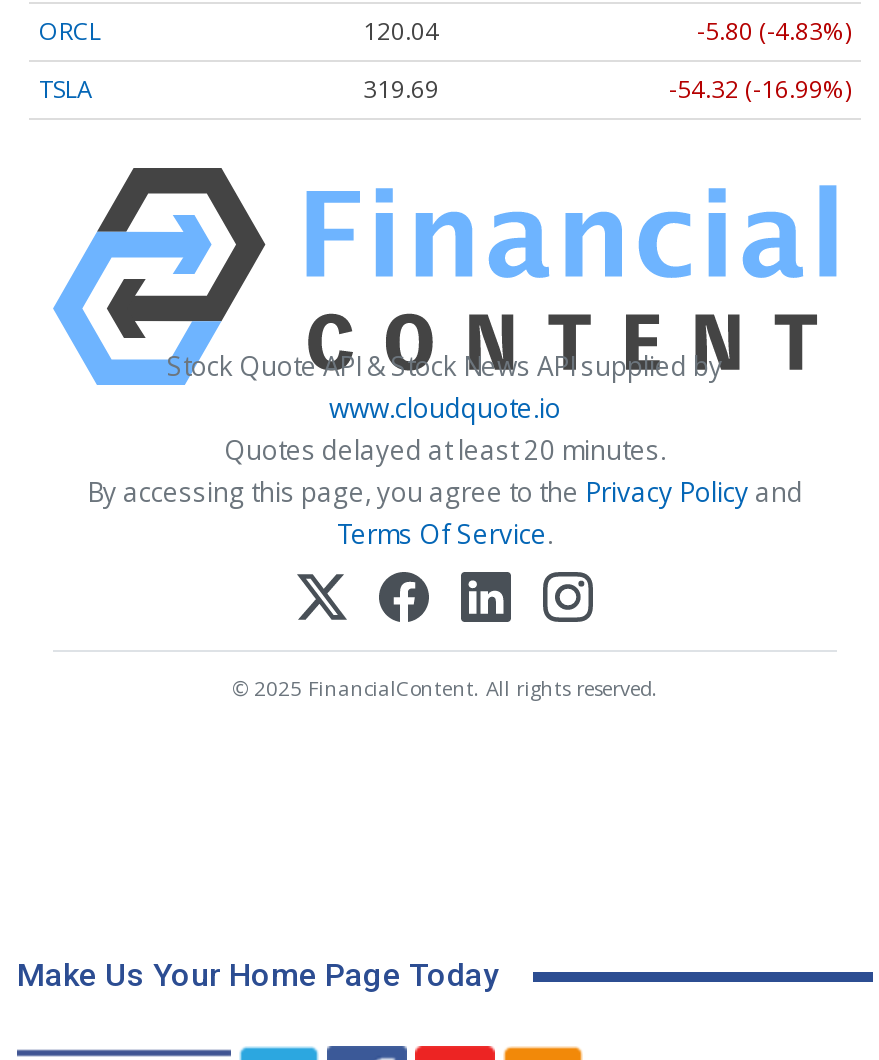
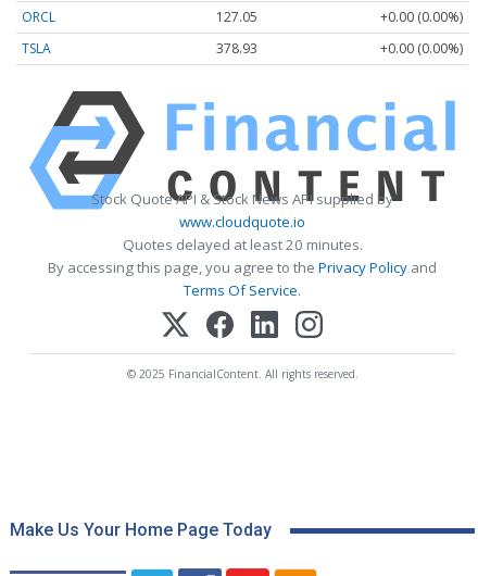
[363,14,439,48] 120.04 -> [216,8,257,26] 127.05
[697,14,851,48] -5.80 (-4.83%) -> [380,8,463,26] +0.00 (0.00%)
[363,72,439,106] 319.69 -> [216,39,257,58] 378.93
[669,72,851,106] -54.32 (-16.99%) -> [380,39,463,58] +0.00 (0.00%)

